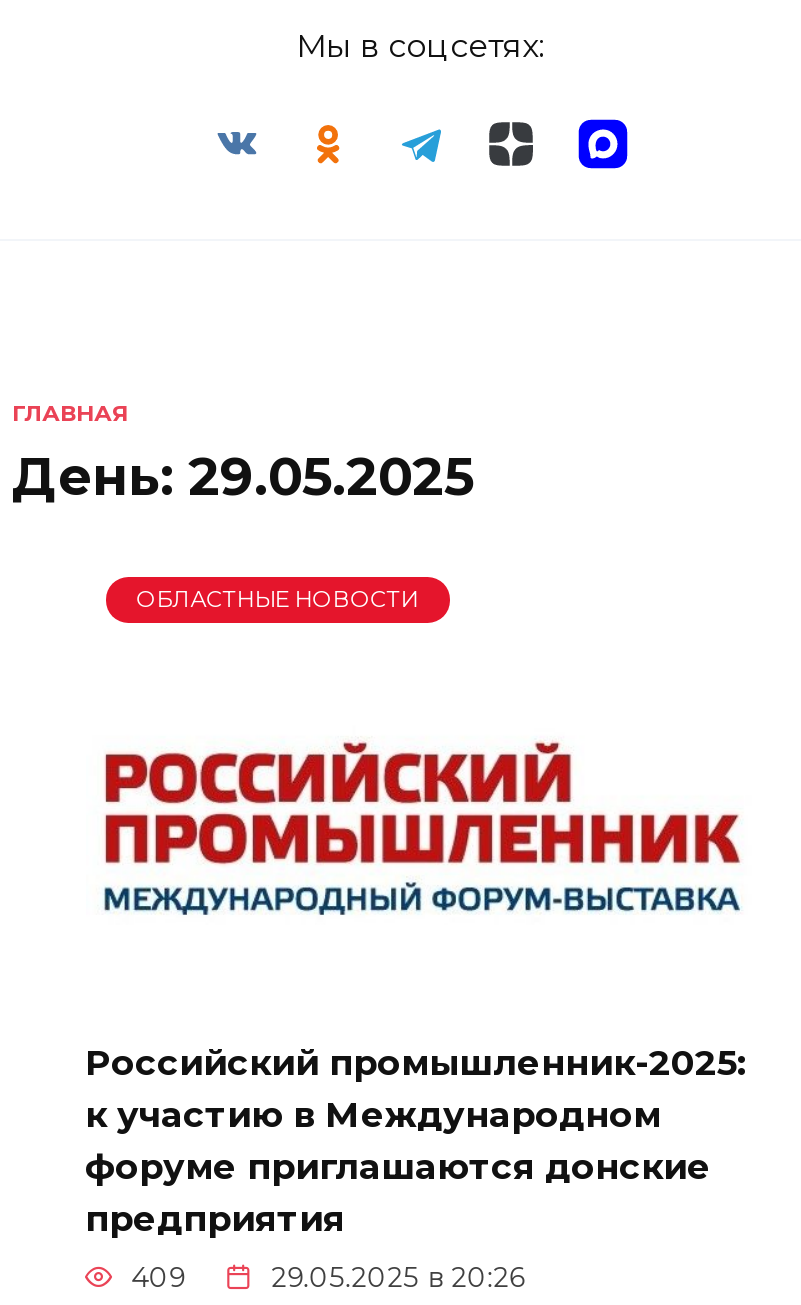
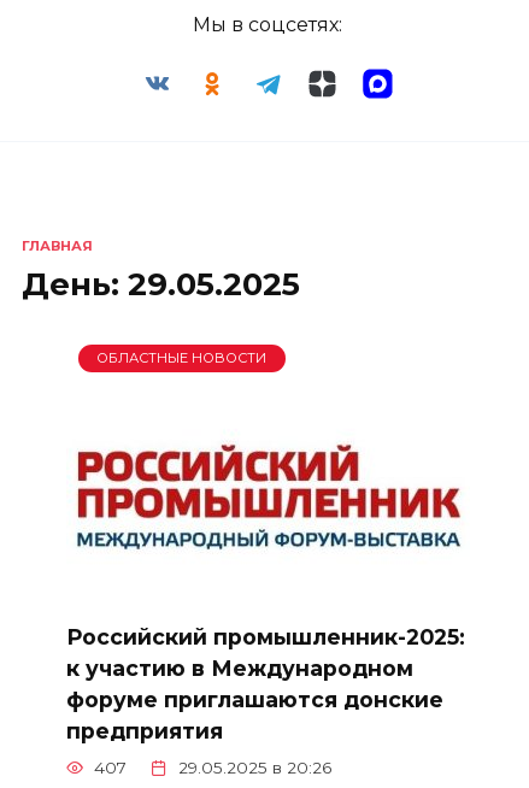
[131,1262,185,1294] 409 -> [94,758,126,777] 407

